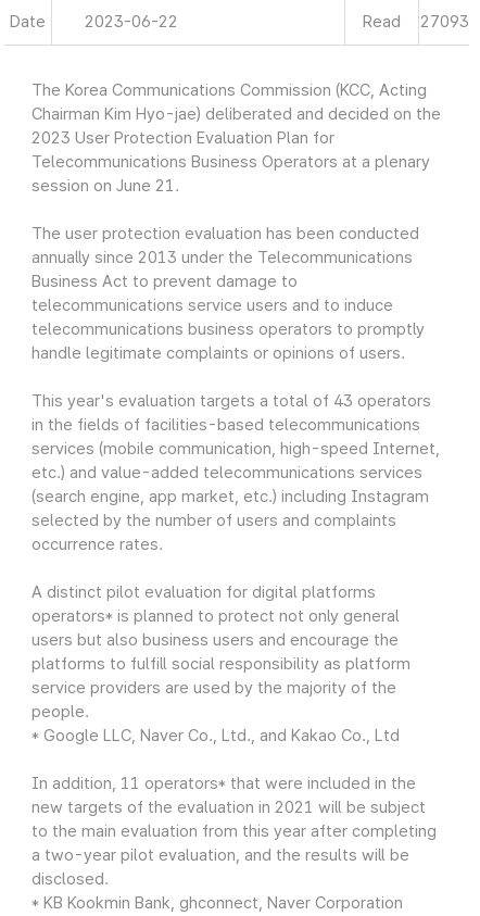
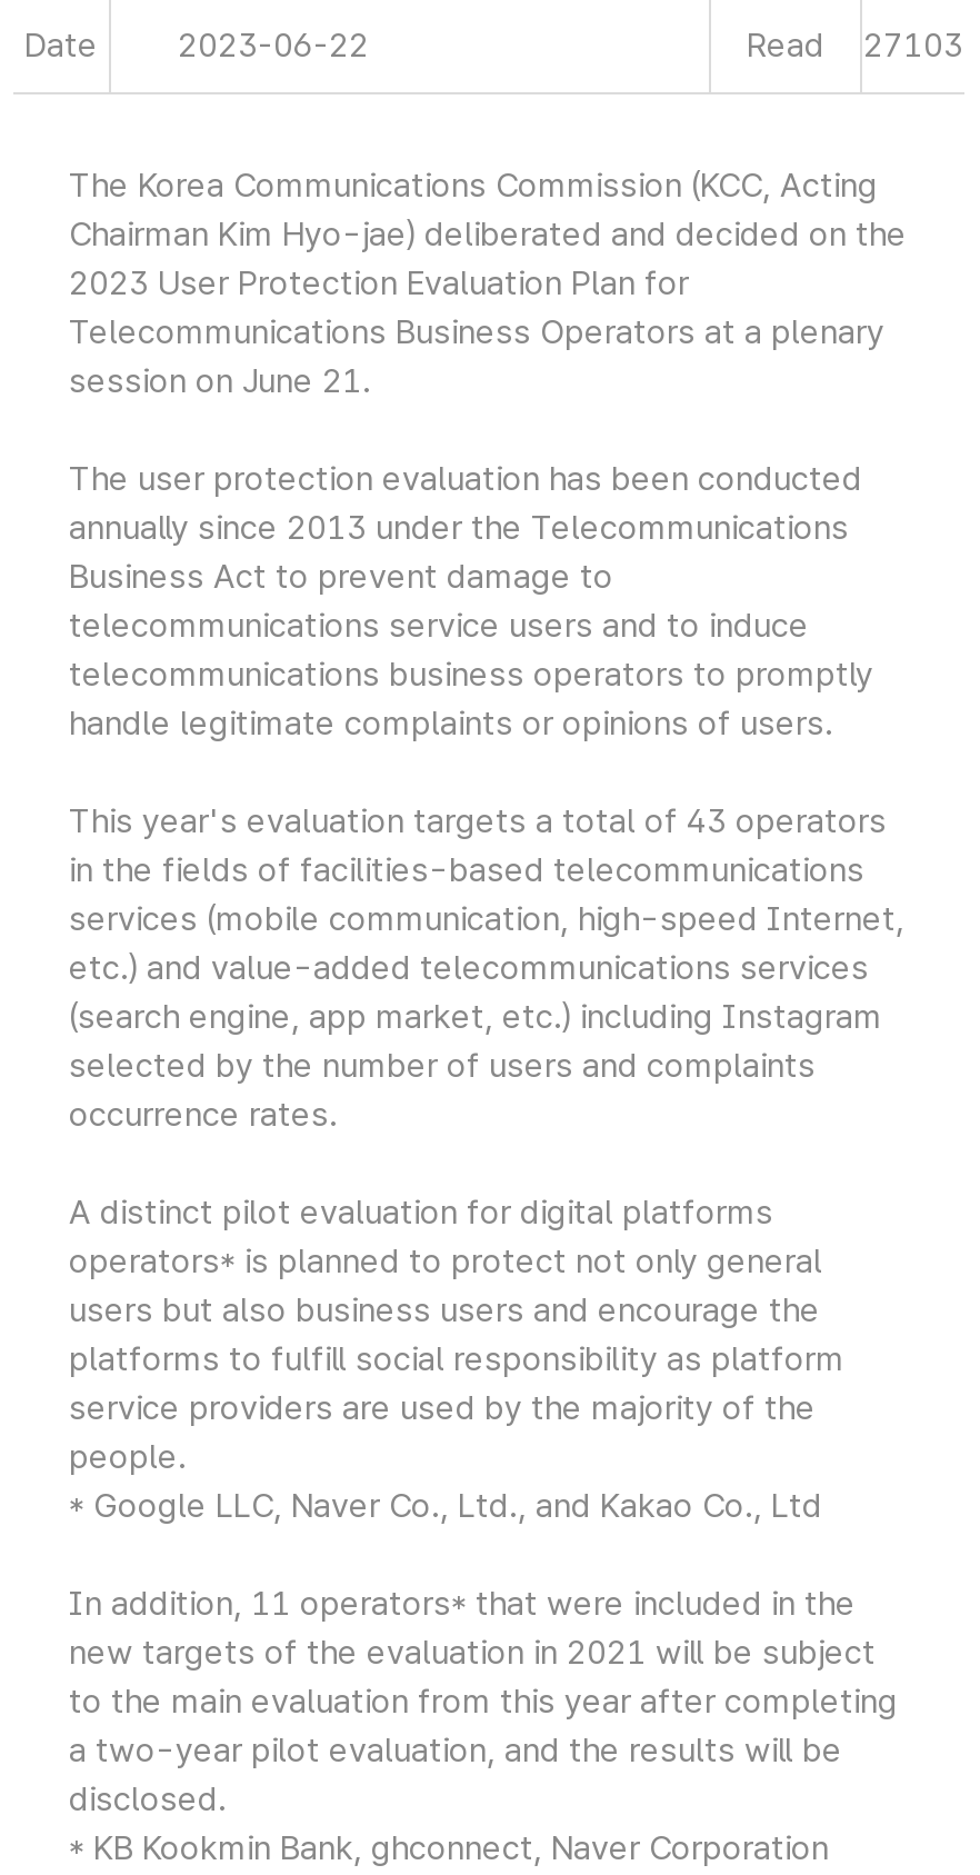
[363,12,469,32] Read 27093 -> [747,26,963,66] Read 27103

